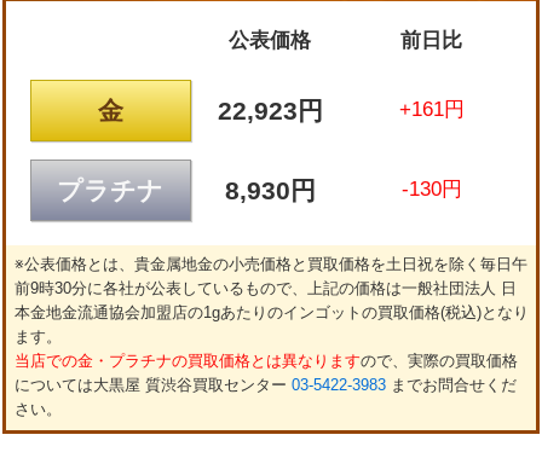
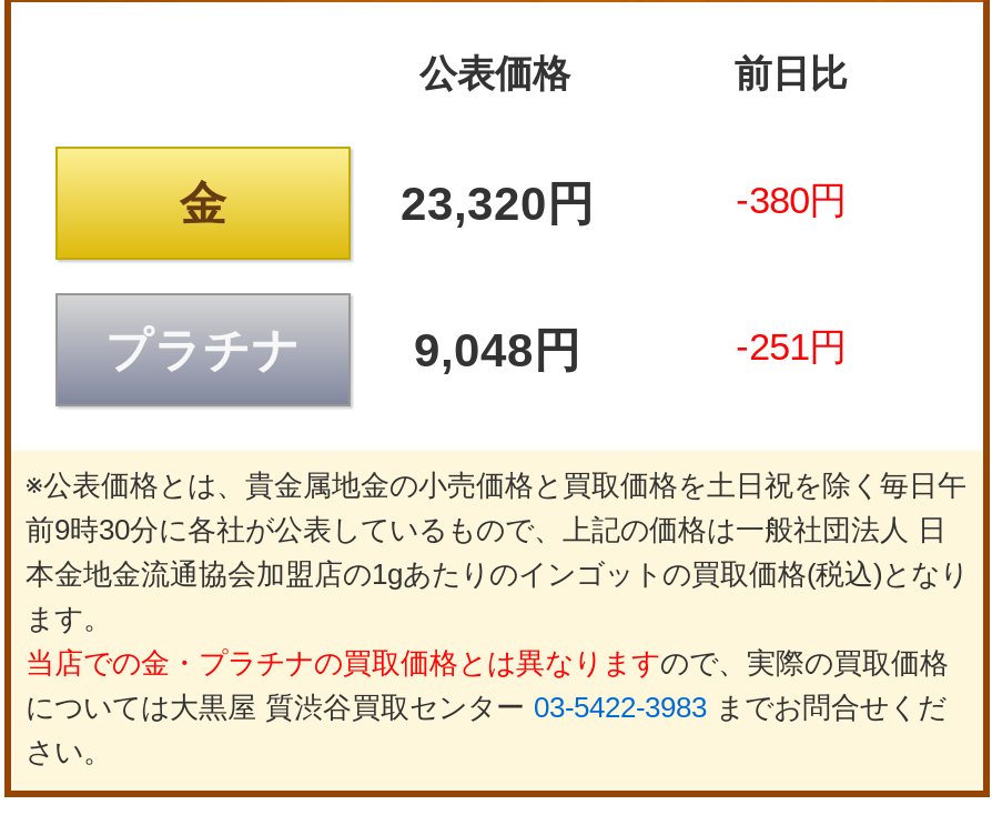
[218,96,324,124] 22,923円 -> [401,177,594,228] 23,320円
[399,98,464,121] +161円 -> [736,181,847,223] -380円
[226,176,316,204] 8,930円 -> [414,324,580,375] 9,048円
[401,178,462,201] -130円 -> [736,327,847,369] -251円

